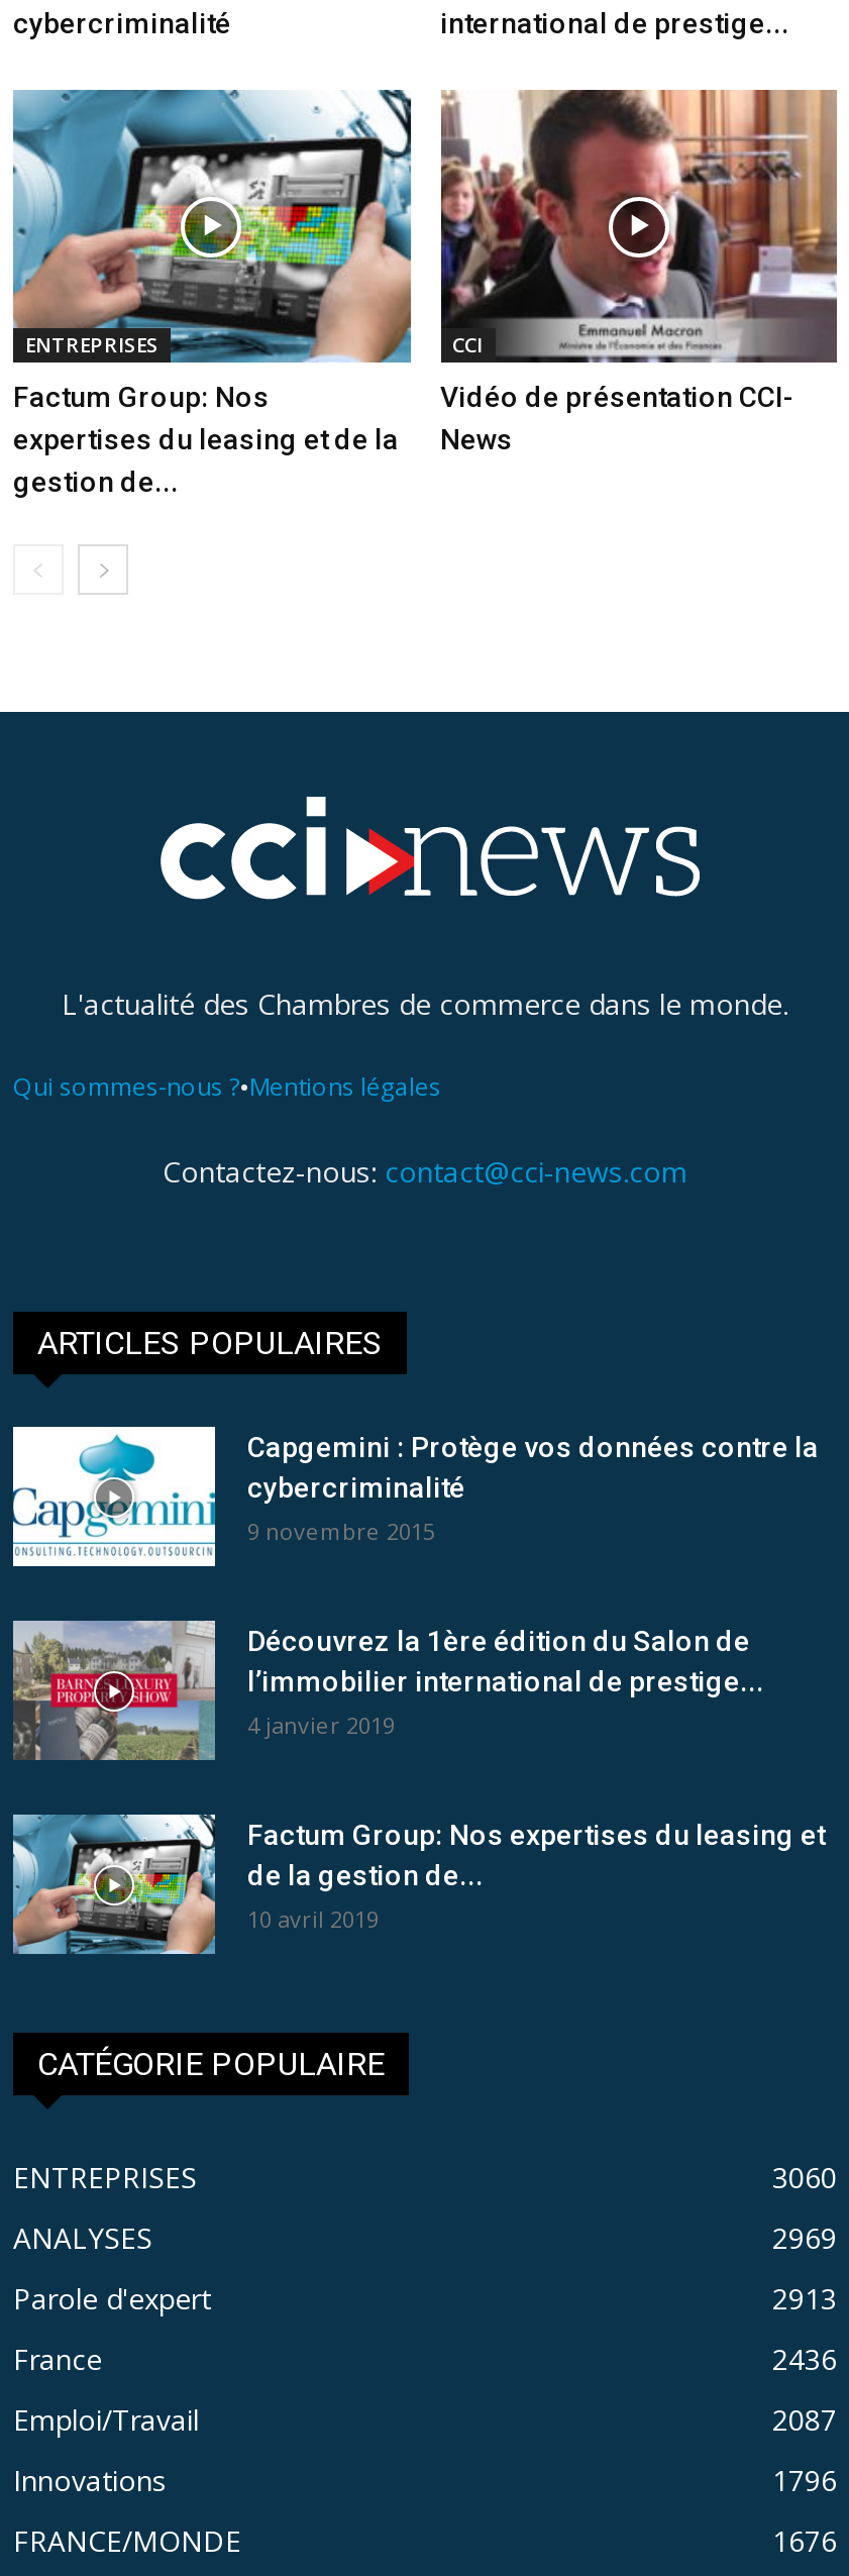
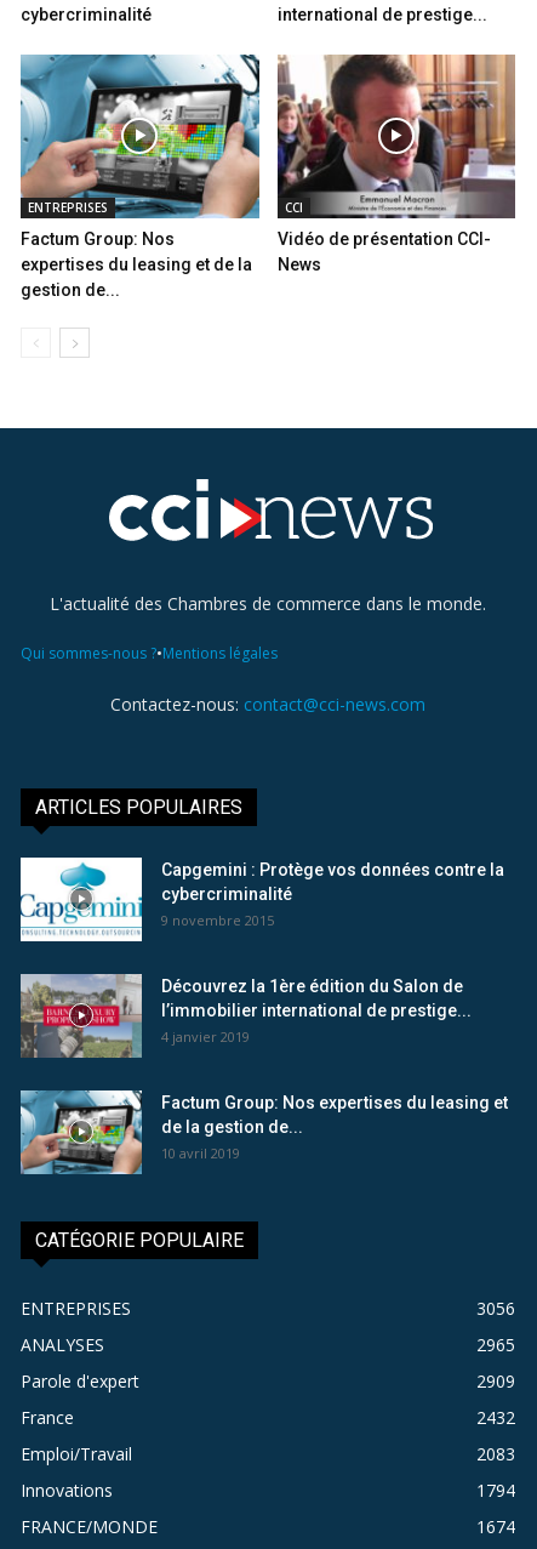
[772,2159,837,2197] 3060 -> [476,1297,515,1320] 3056
[772,2219,837,2258] 2969 -> [476,1333,515,1356] 2965
[772,2280,837,2318] 2913 -> [476,1369,515,1392] 2909
[772,2341,837,2379] 2436 -> [476,1406,515,1429] 2432
[772,2401,837,2439] 2087 -> [476,1442,515,1465] 2083
[772,2462,837,2500] 1796 -> [476,1479,515,1502] 1794
[772,2522,837,2561] 1676 -> [476,1515,515,1538] 1674

